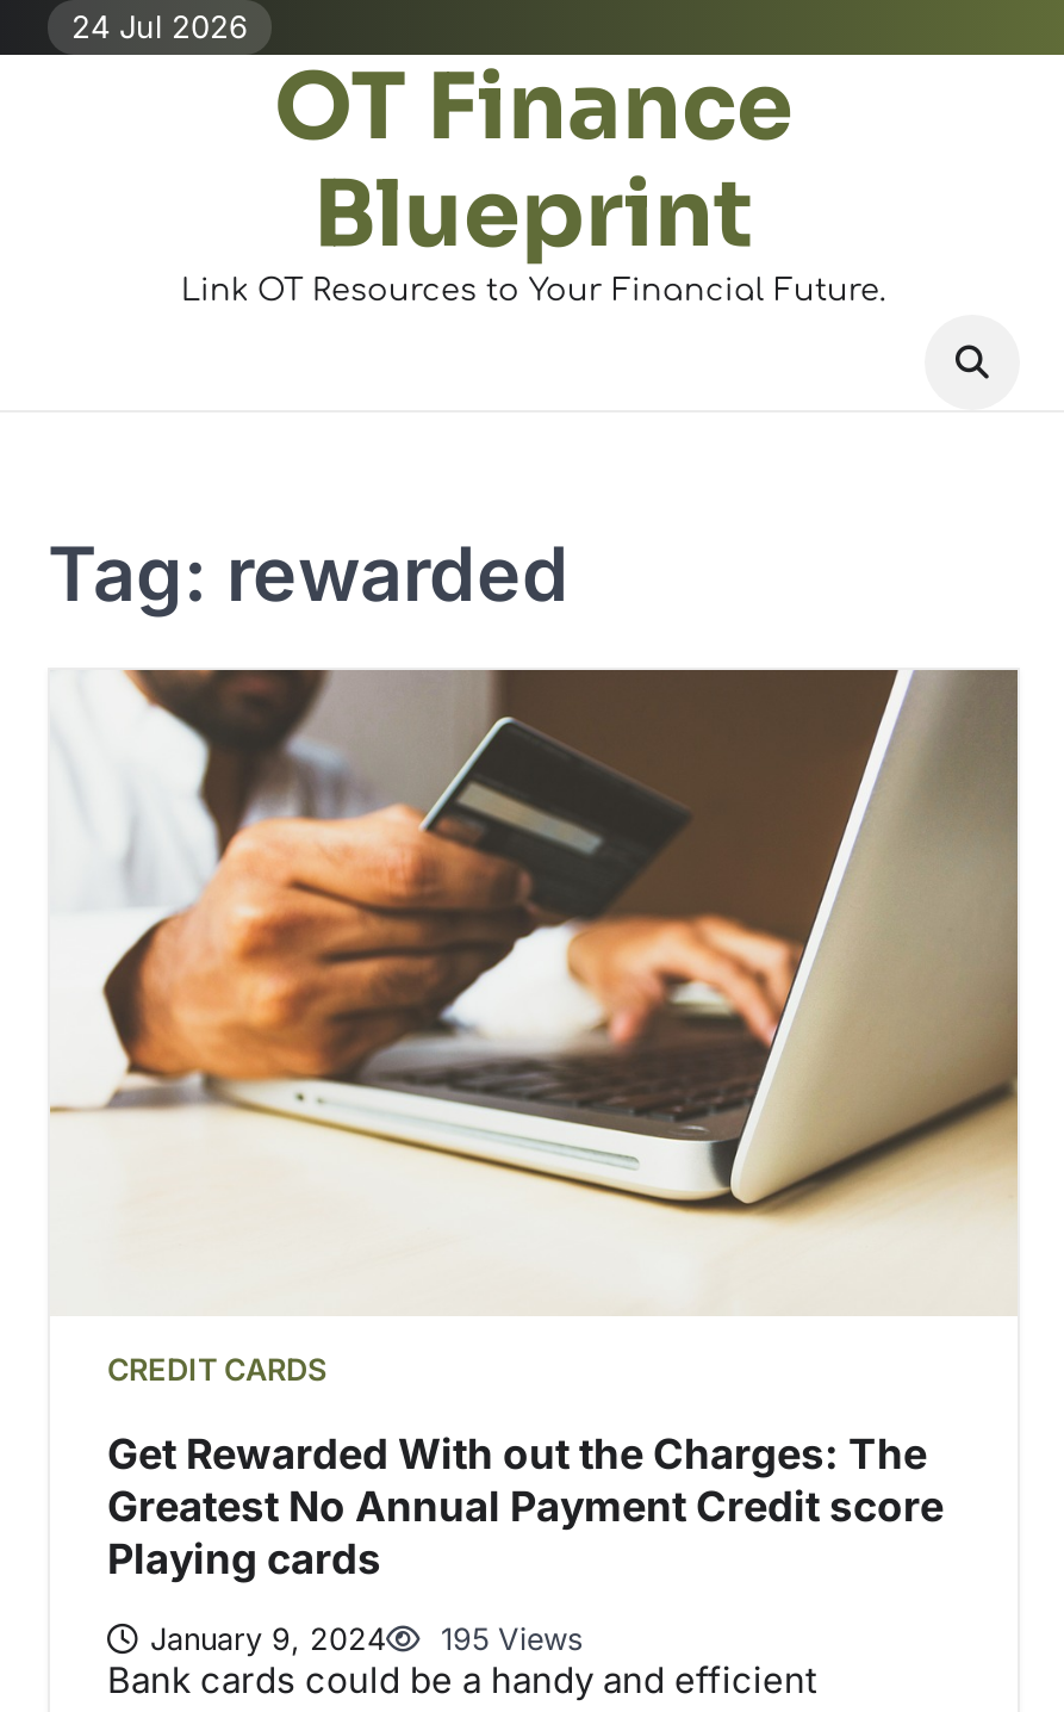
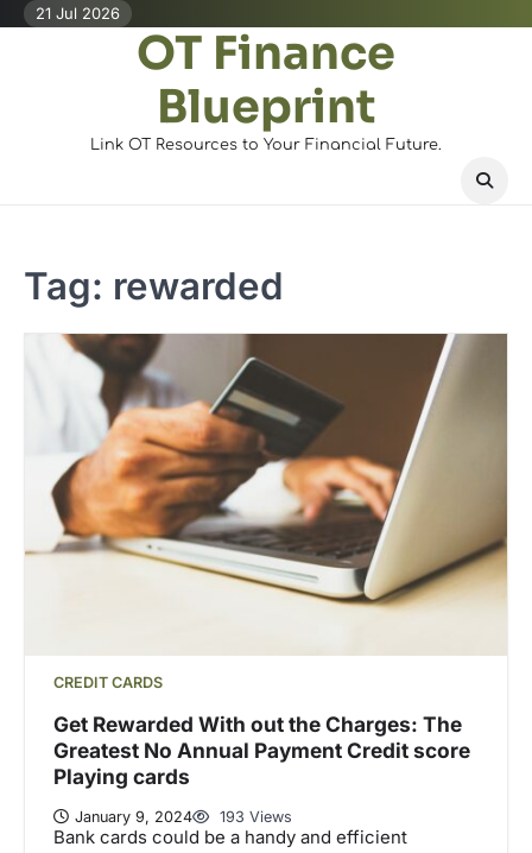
[71,7,248,45] 24 Jul 2026 -> [36,4,120,23] 21 Jul 2026
[150,1622,584,1658] January 9, 2024 195 Views -> [75,808,292,826] January 9, 2024 193 Views

